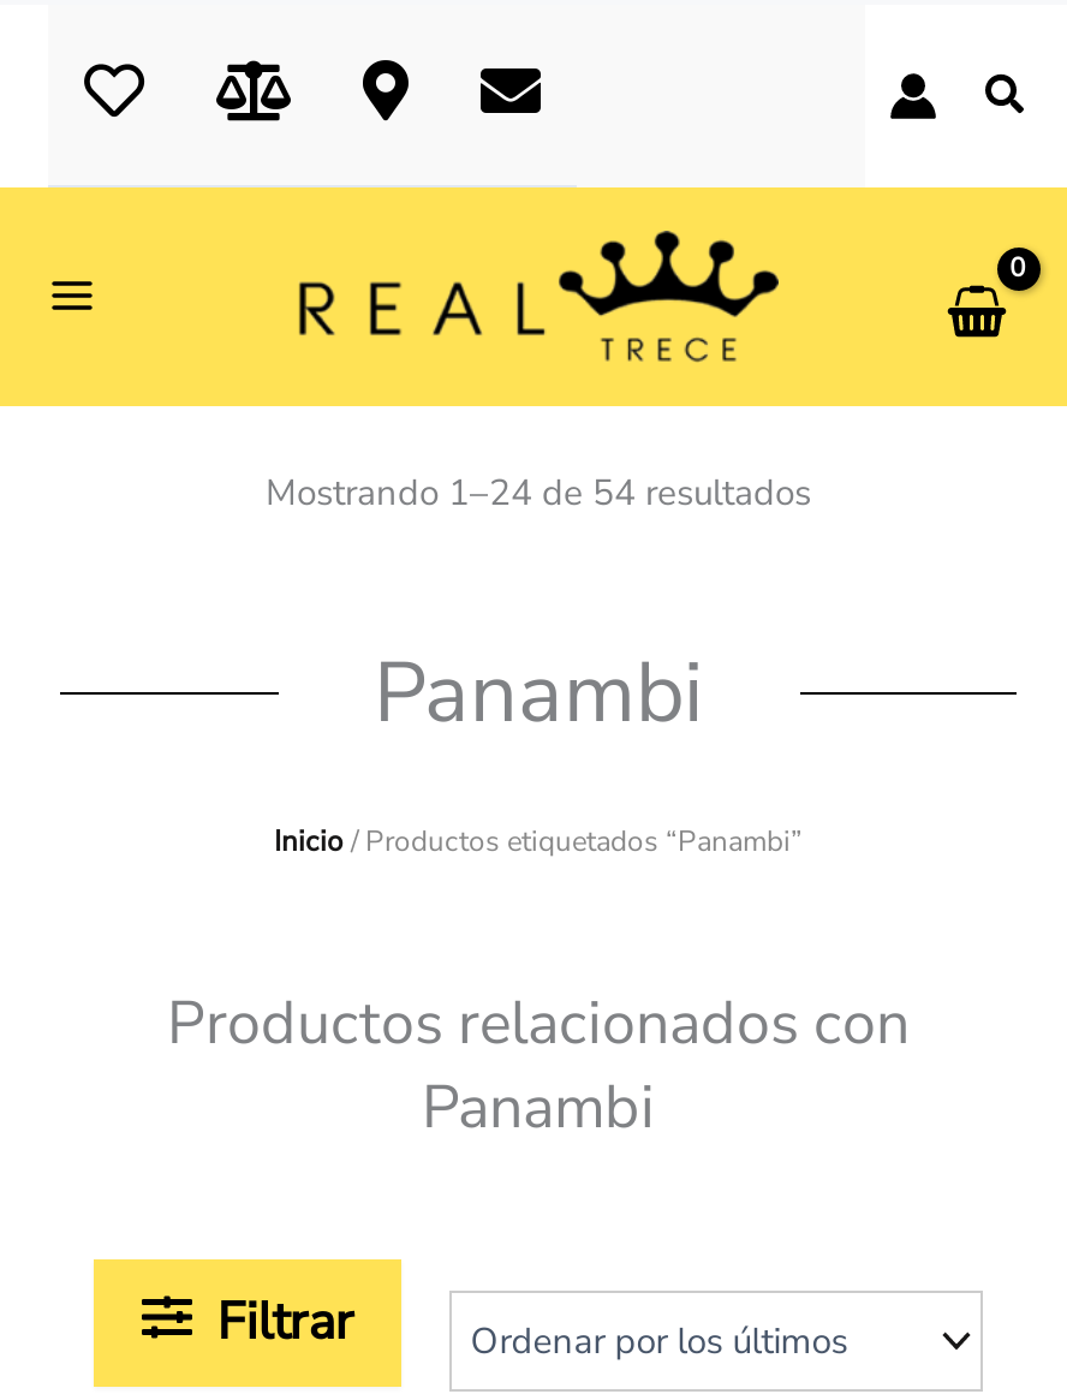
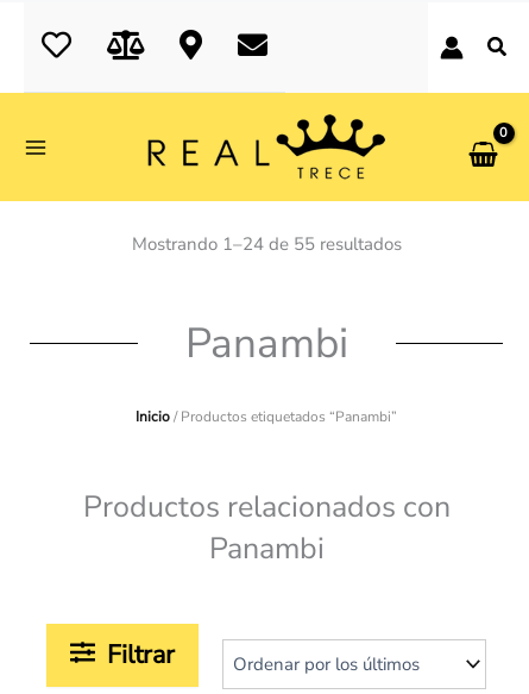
[266,469,811,517] Mostrando 1–24 de 54 resultados -> [131,232,401,256] Mostrando 1–24 de 55 resultados

